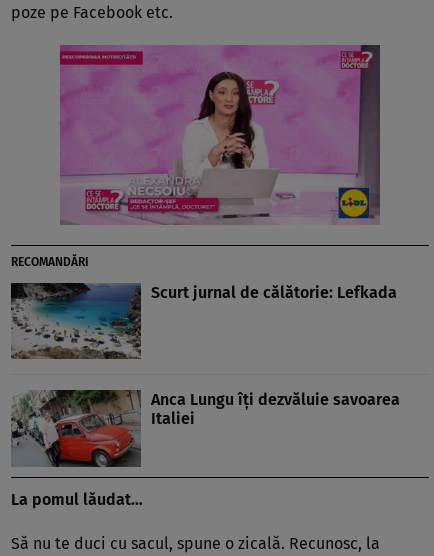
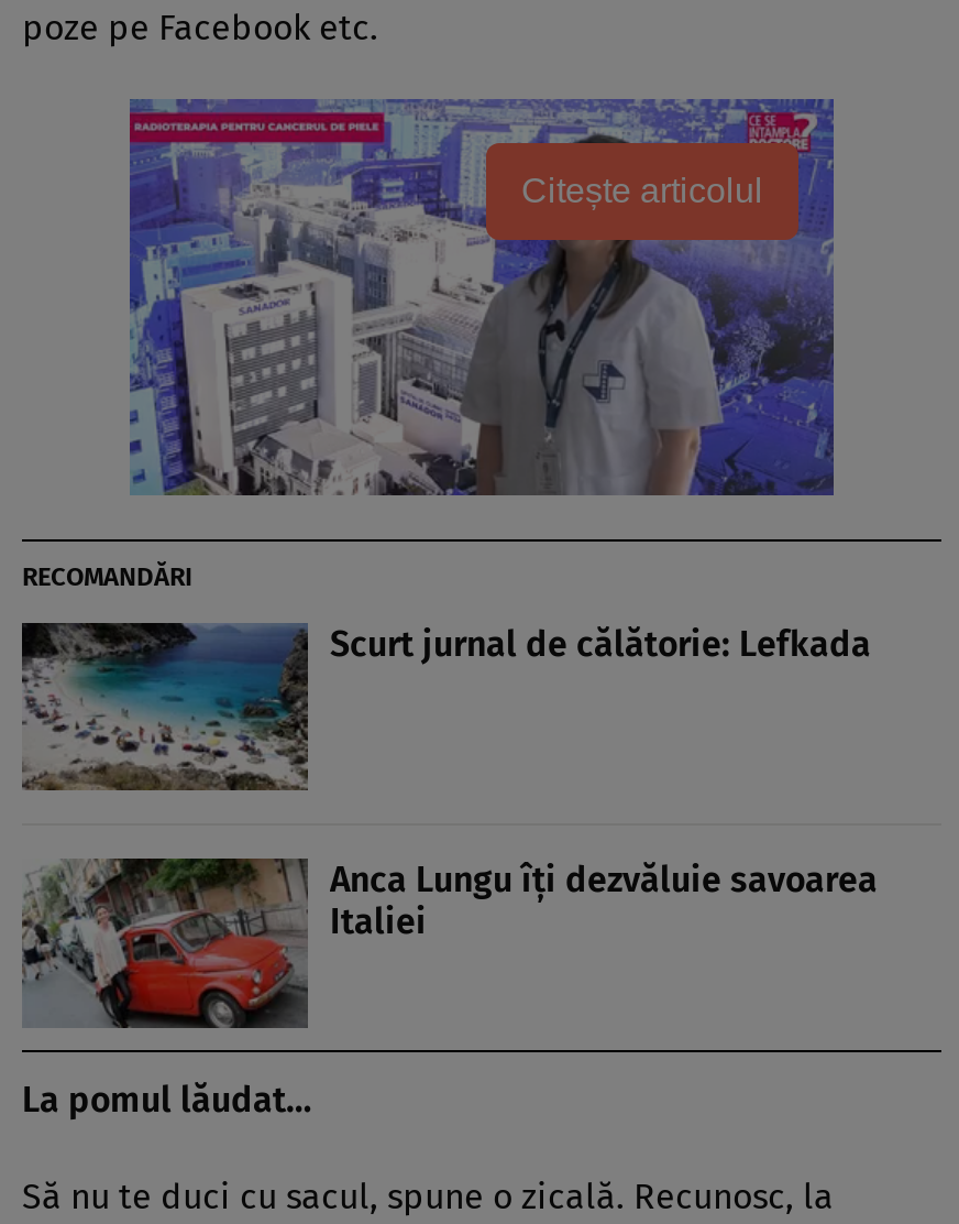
none -> [521,171,763,208] Citește articolul
[59,44,381,225] [image] -> [128,97,836,498] [image]

